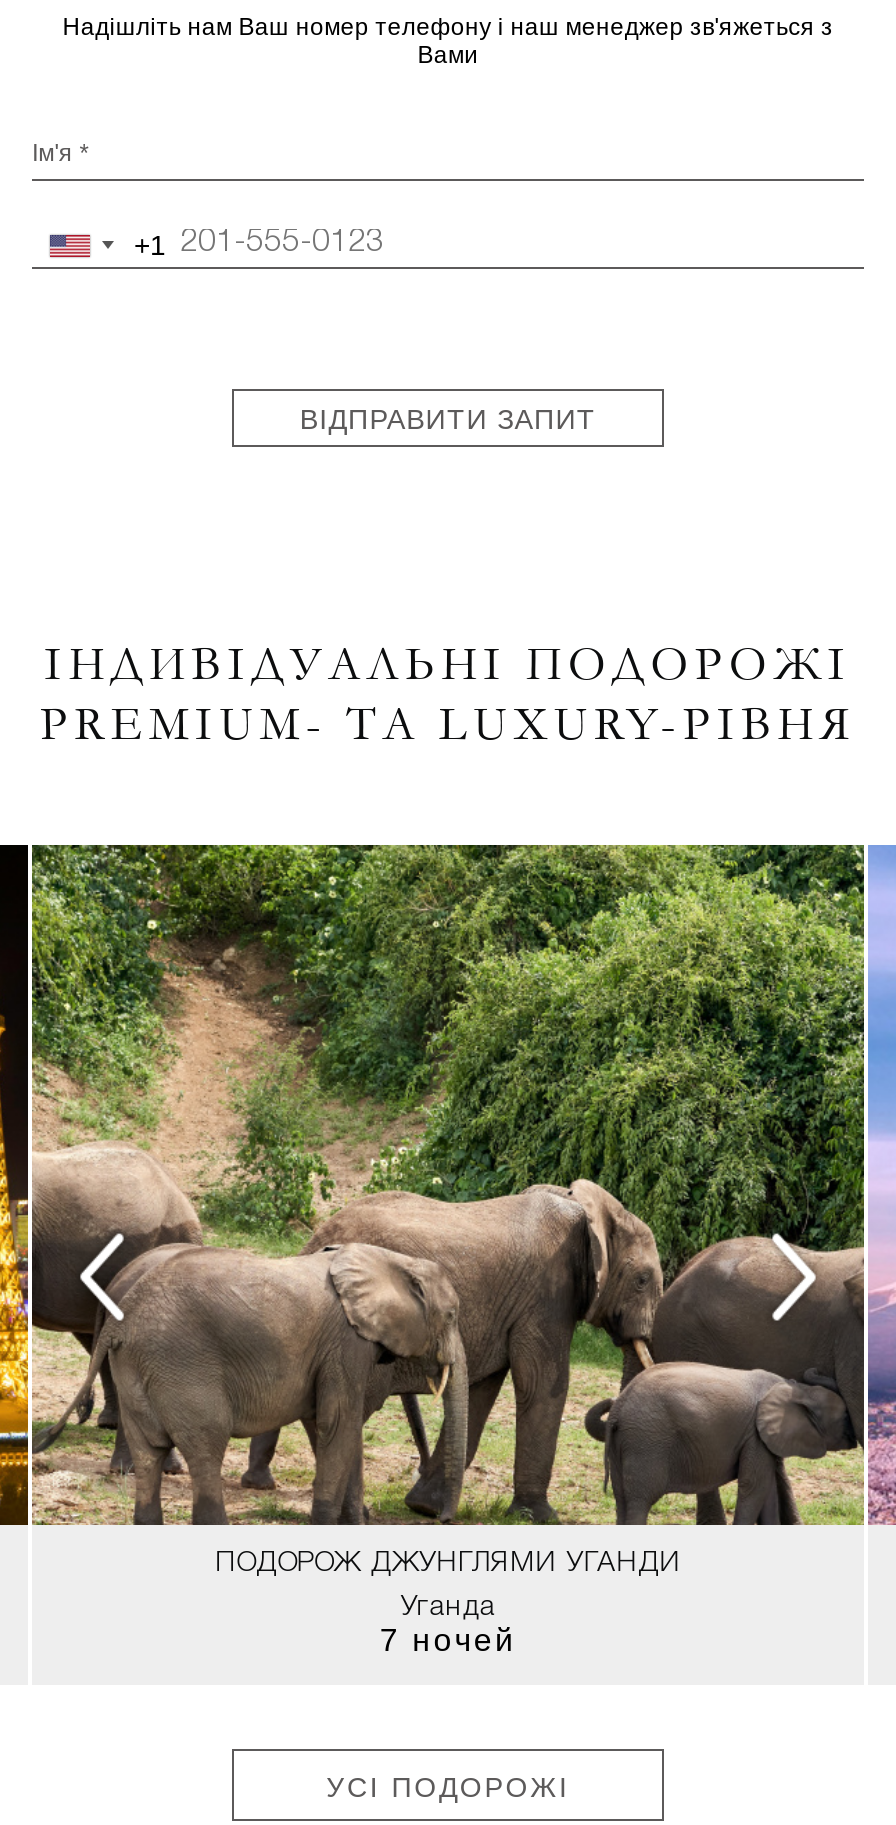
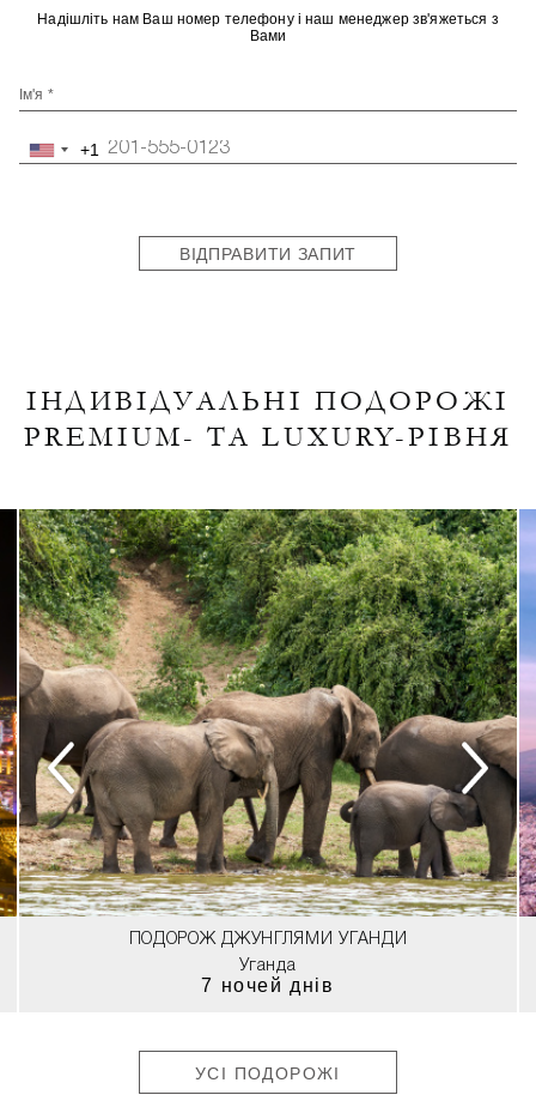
[6,845,890,1527] [image] -> [4,509,532,917] [image]
[380,1623,516,1657] 7 ночей -> [201,975,335,996] 7 ночей днів

